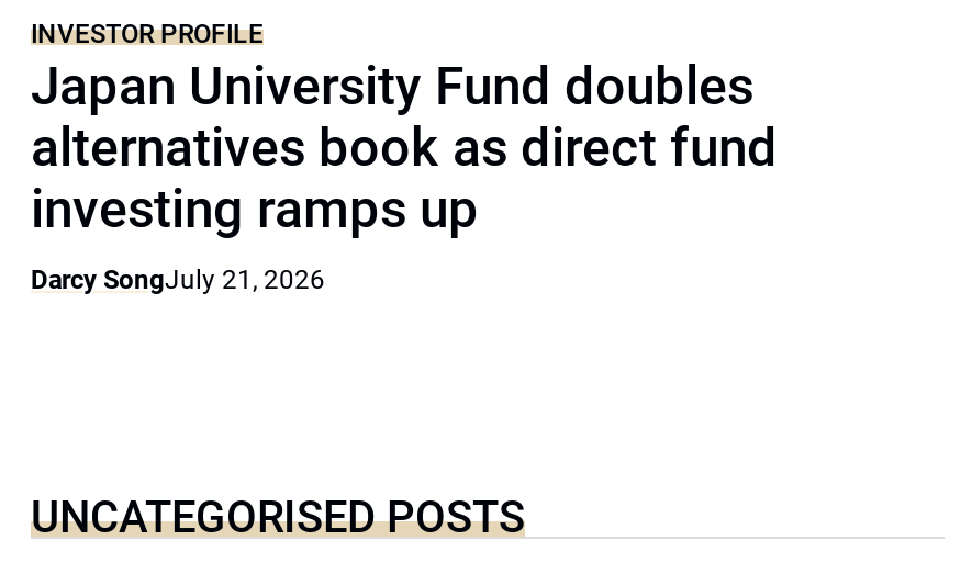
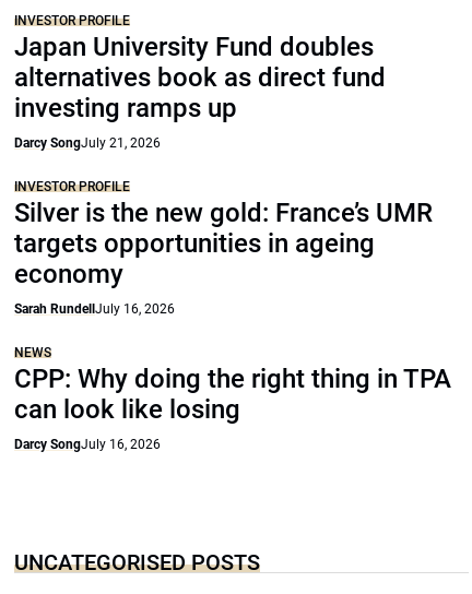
none -> [14,179,451,452] INVESTOR PROFILE | Silver is the new gold: France’s UMR | targets opportunities in ageing | economy | Sarah RundellJuly 16, 2026 | NEWS | CPP: Why doing the right thing in TPA | can look like losing | Darcy SongJuly 16, 2026

